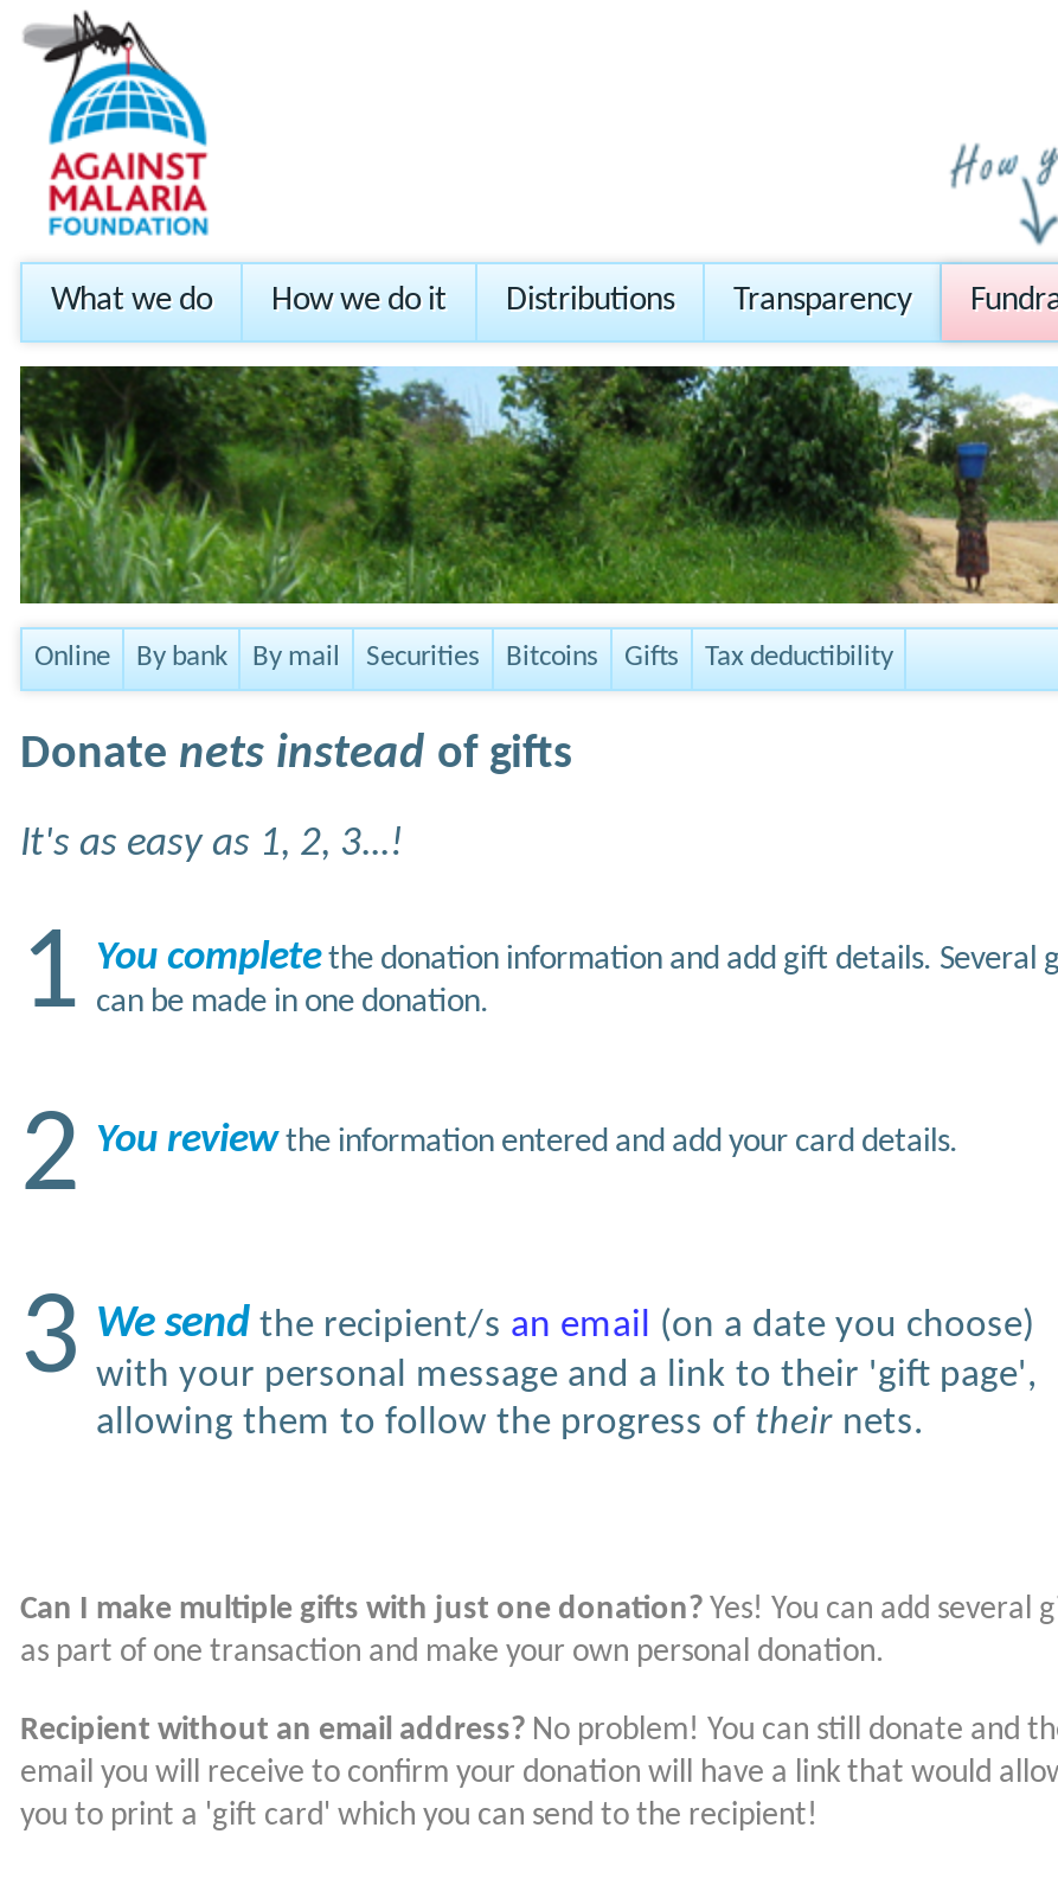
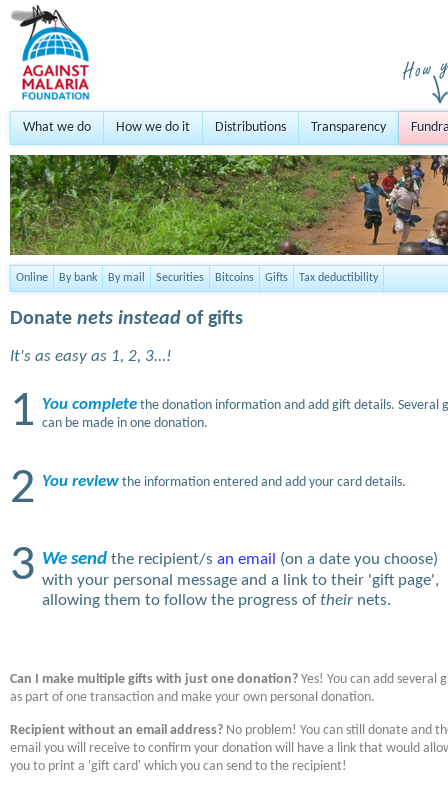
[20,364,1051,606] [image] -> [9,154,445,256] [image]

